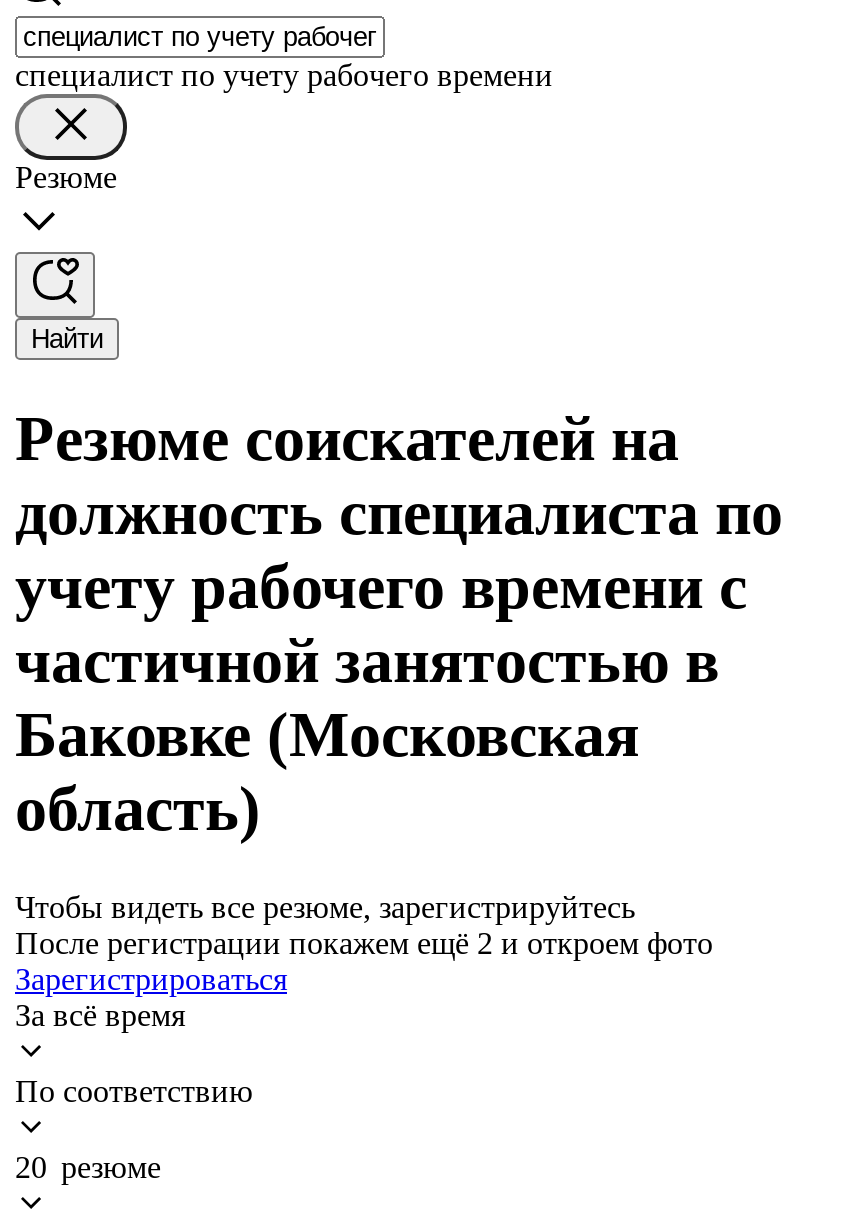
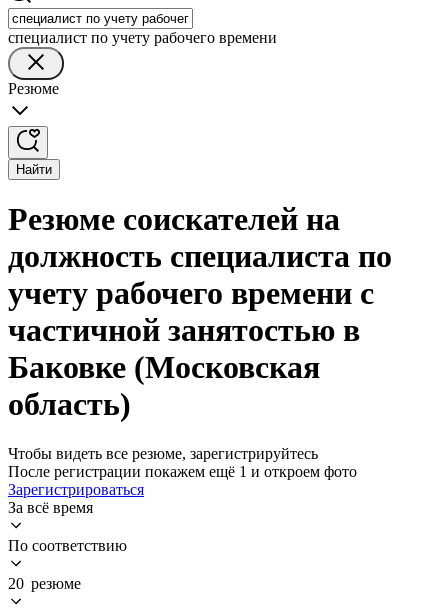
[15,926,713,960] После регистрации покажем ещё 2 и откроем фото -> [8,463,357,480] После регистрации покажем ещё 1 и откроем фото

